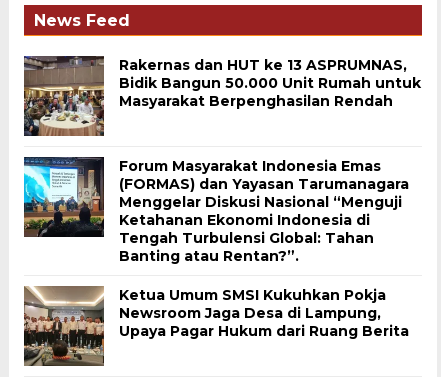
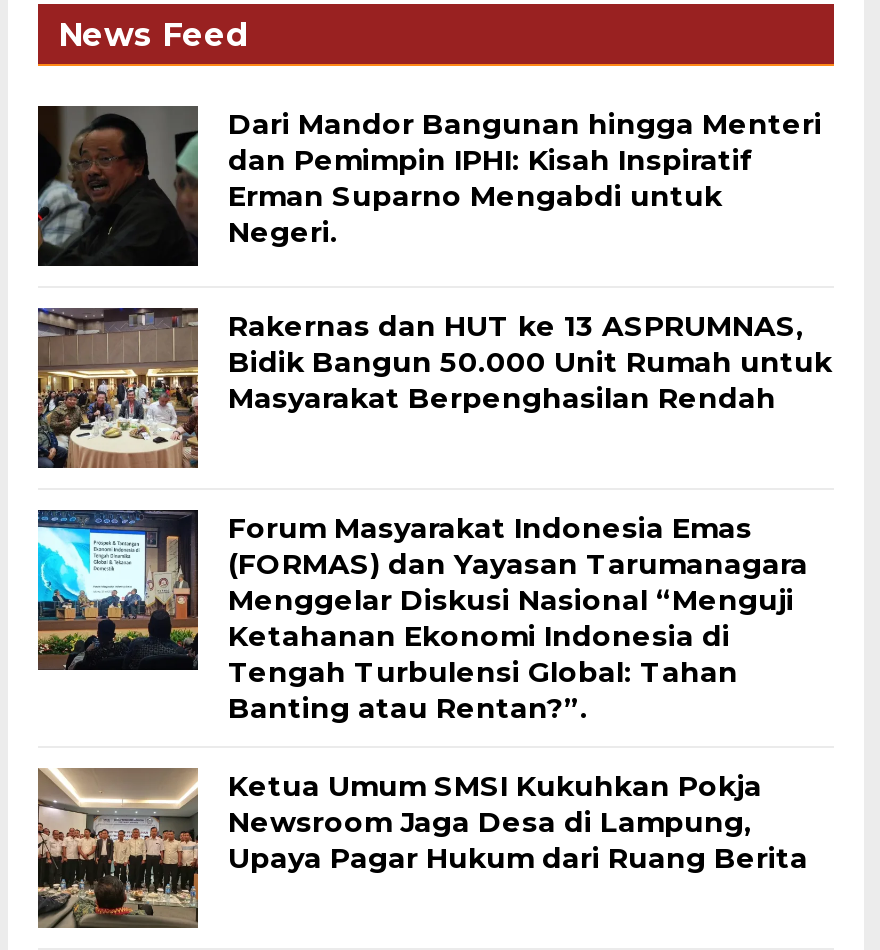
none -> [36,104,822,268] [image] | Dari Mandor Bangunan hingga Menteri | dan Pemimpin IPHI: Kisah Inspiratif | Erman Suparno Mengabdi untuk | Negeri.

